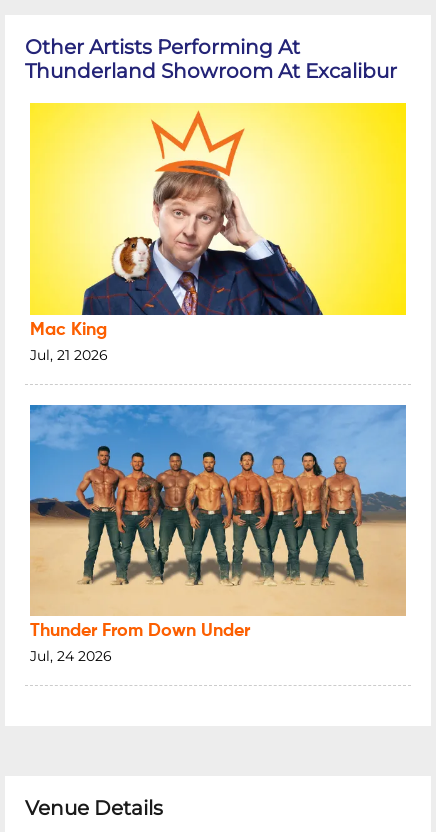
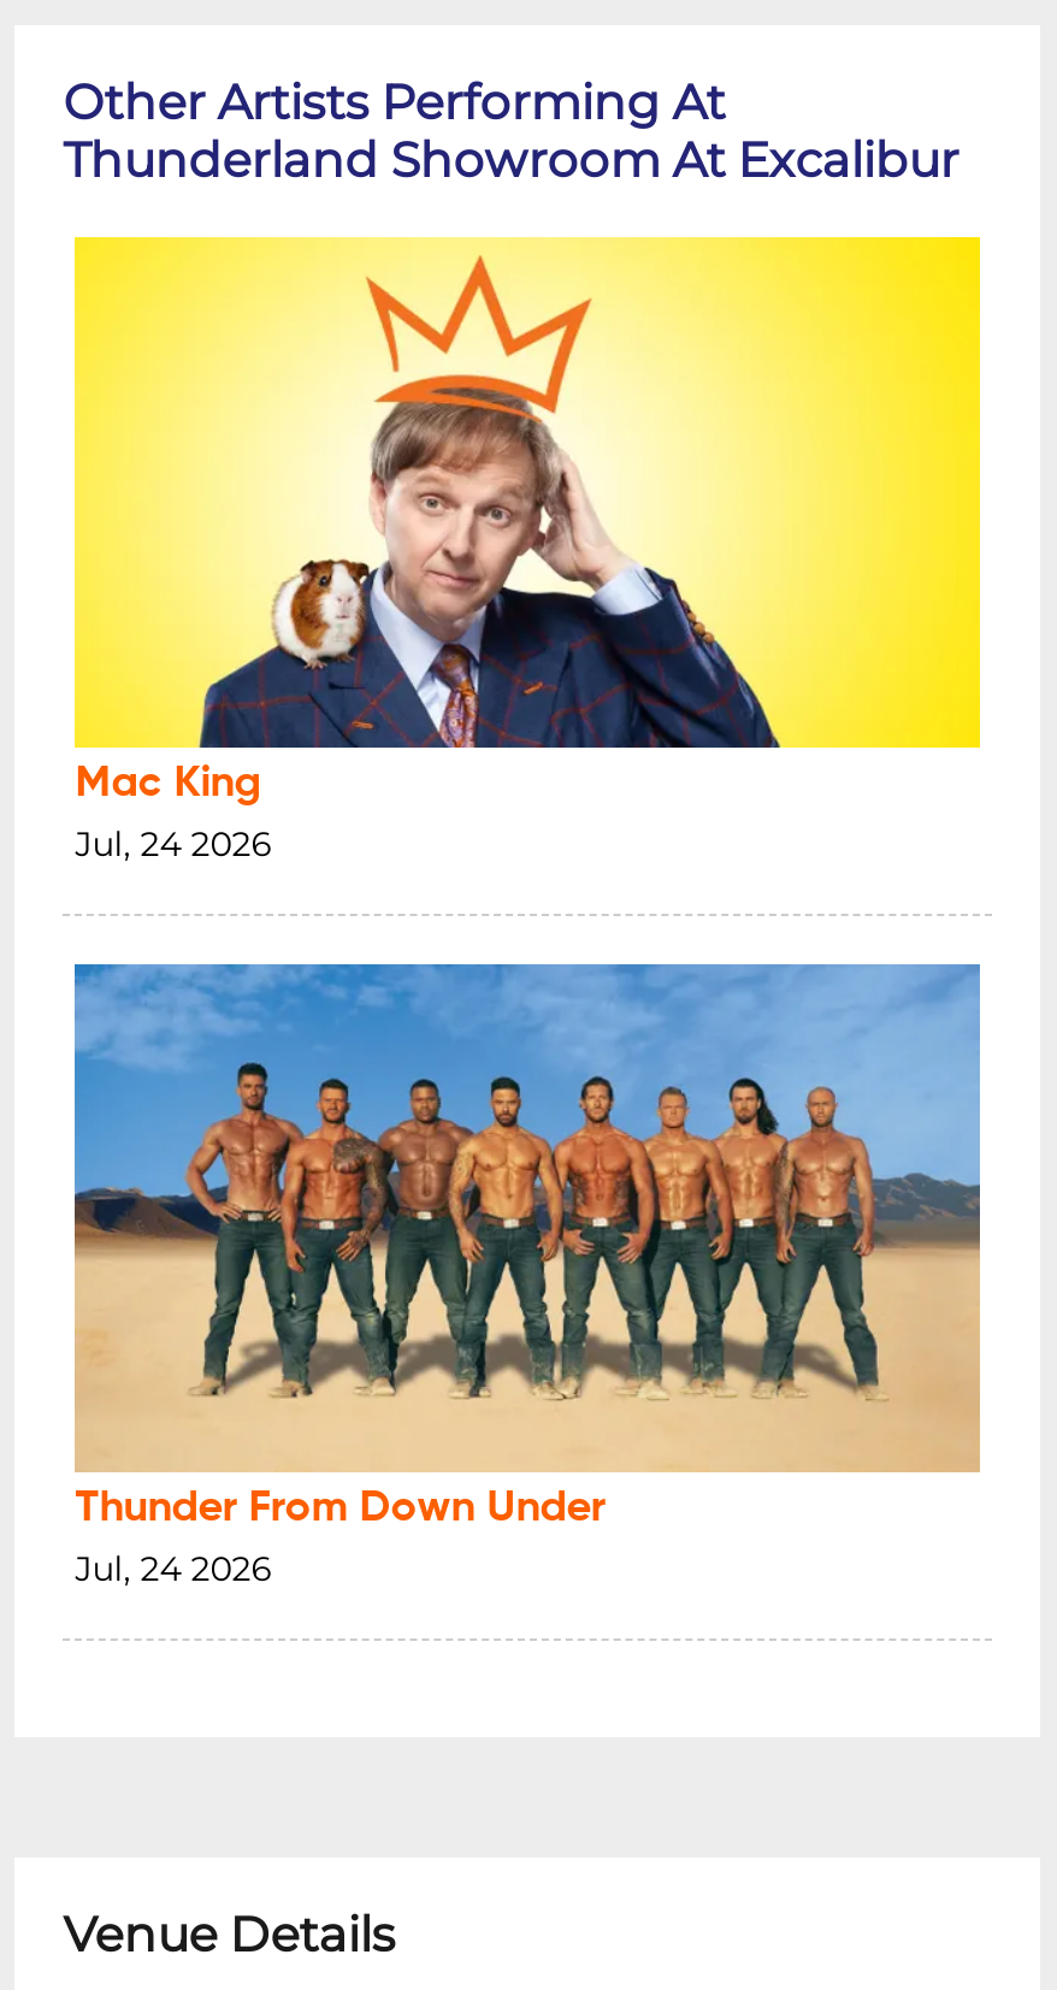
[30,346,108,364] Jul, 21 2026 -> [75,821,273,865] Jul, 24 2026

